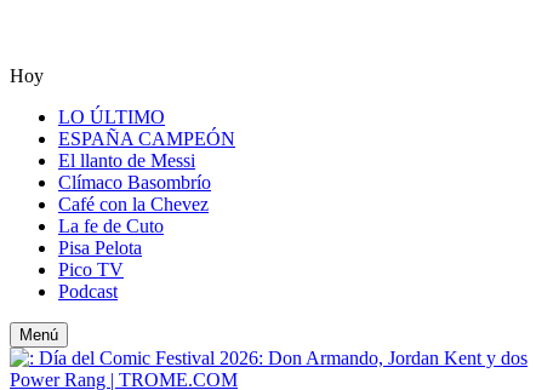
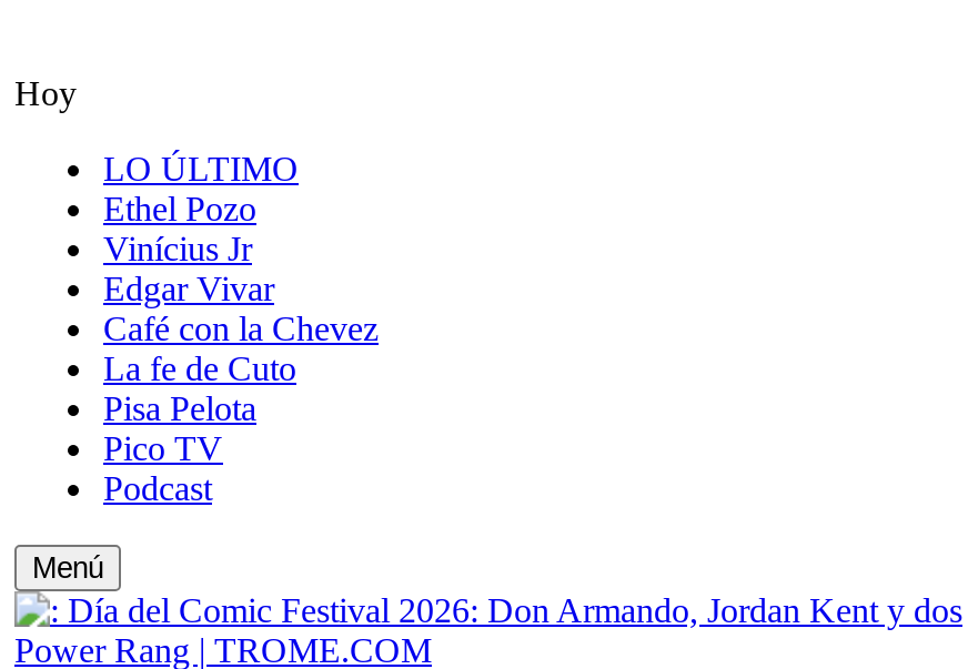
[58,128,235,193] ESPAÑA CAMPEÓN | El llanto de Messi | Clímaco Basombrío -> [103,190,274,307] Ethel Pozo | Vinícius Jr | Edgar Vivar

